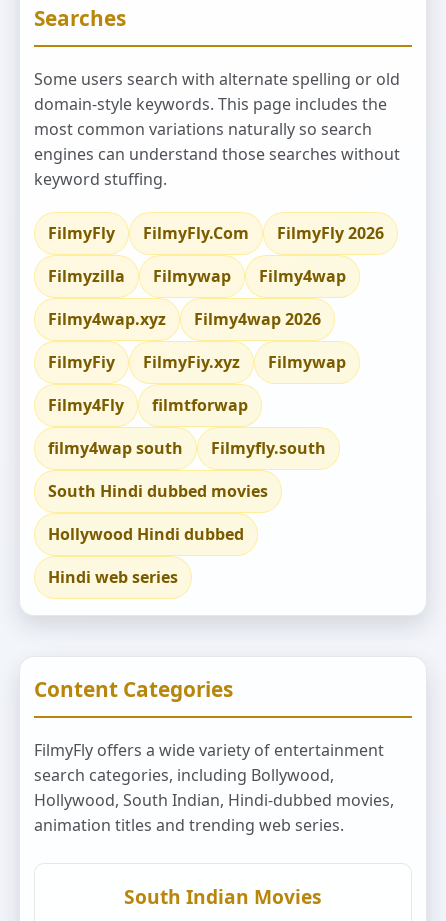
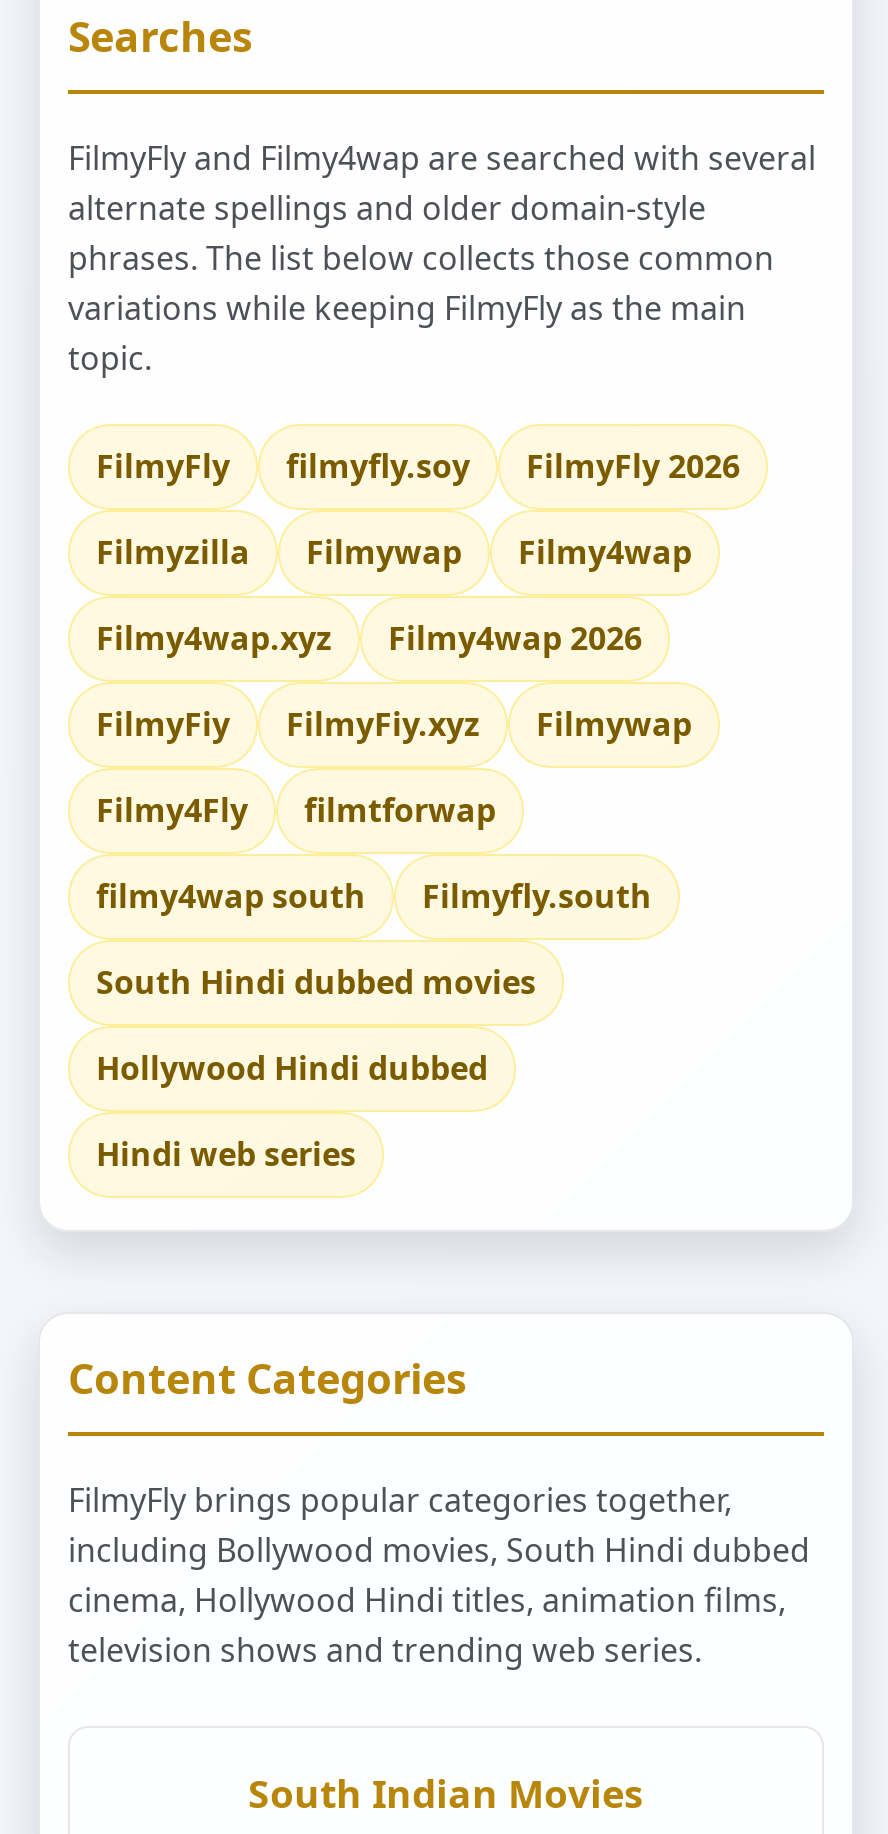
[34,68,400,190] Some users search with alternate spelling or old | domain-style keywords. This page includes the | most common variations naturally so search | engines can understand those searches without | keyword stuffing. -> [68,136,816,380] FilmyFly and Filmy4wap are searched with several | alternate spellings and older domain-style | phrases. The list below collects those common | variations while keeping FilmyFly as the main | topic.
[143,222,249,244] FilmyFly.Com -> [286,444,470,488] filmyfly.soy
[34,739,394,836] FilmyFly offers a wide variety of entertainment | search categories, including Bollywood, | Hollywood, South Indian, Hindi-dubbed movies, | animation titles and trending web series. -> [68,1478,810,1672] FilmyFly brings popular categories together, | including Bollywood movies, South Hindi dubbed | cinema, Hollywood Hindi titles, animation films, | television shows and trending web series.

